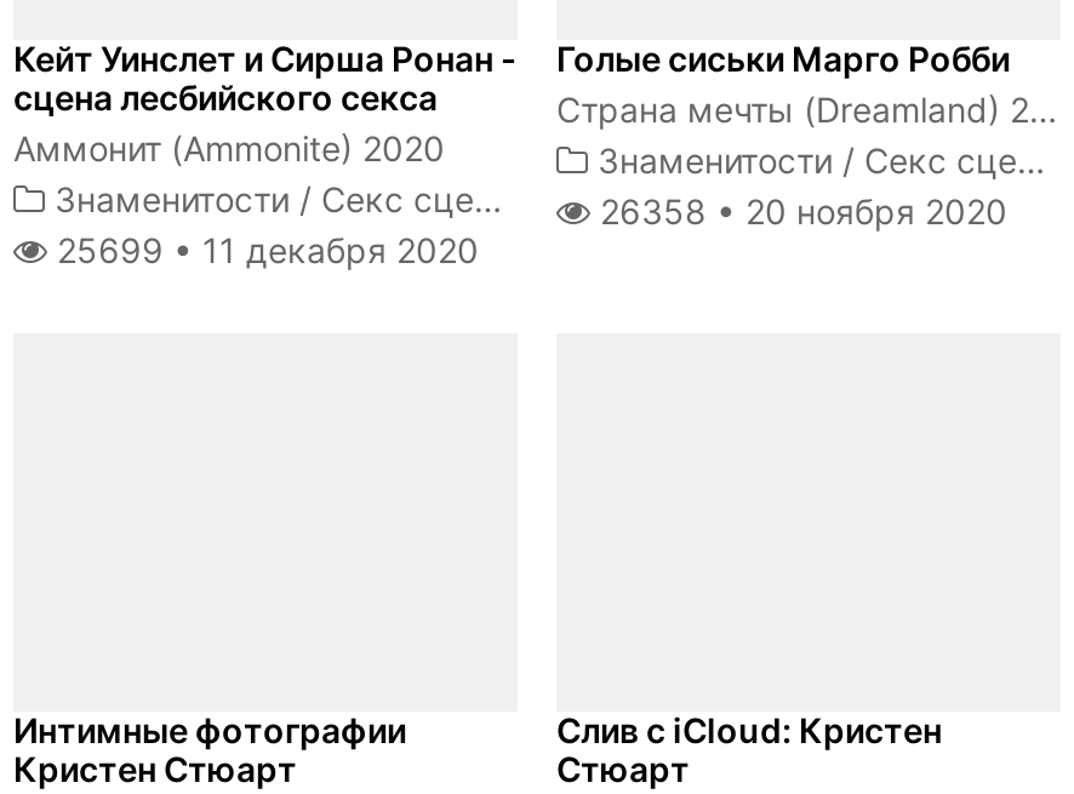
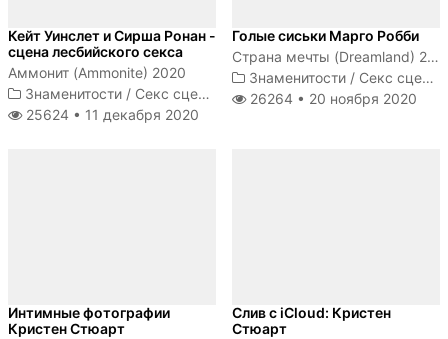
[590,190,1007,232] 26358 • 20 ноября 2020 -> [246,90,417,107] 26264 • 20 ноября 2020
[47,229,479,270] 25699 • 11 декабря 2020 -> [22,106,199,123] 25624 • 11 декабря 2020

